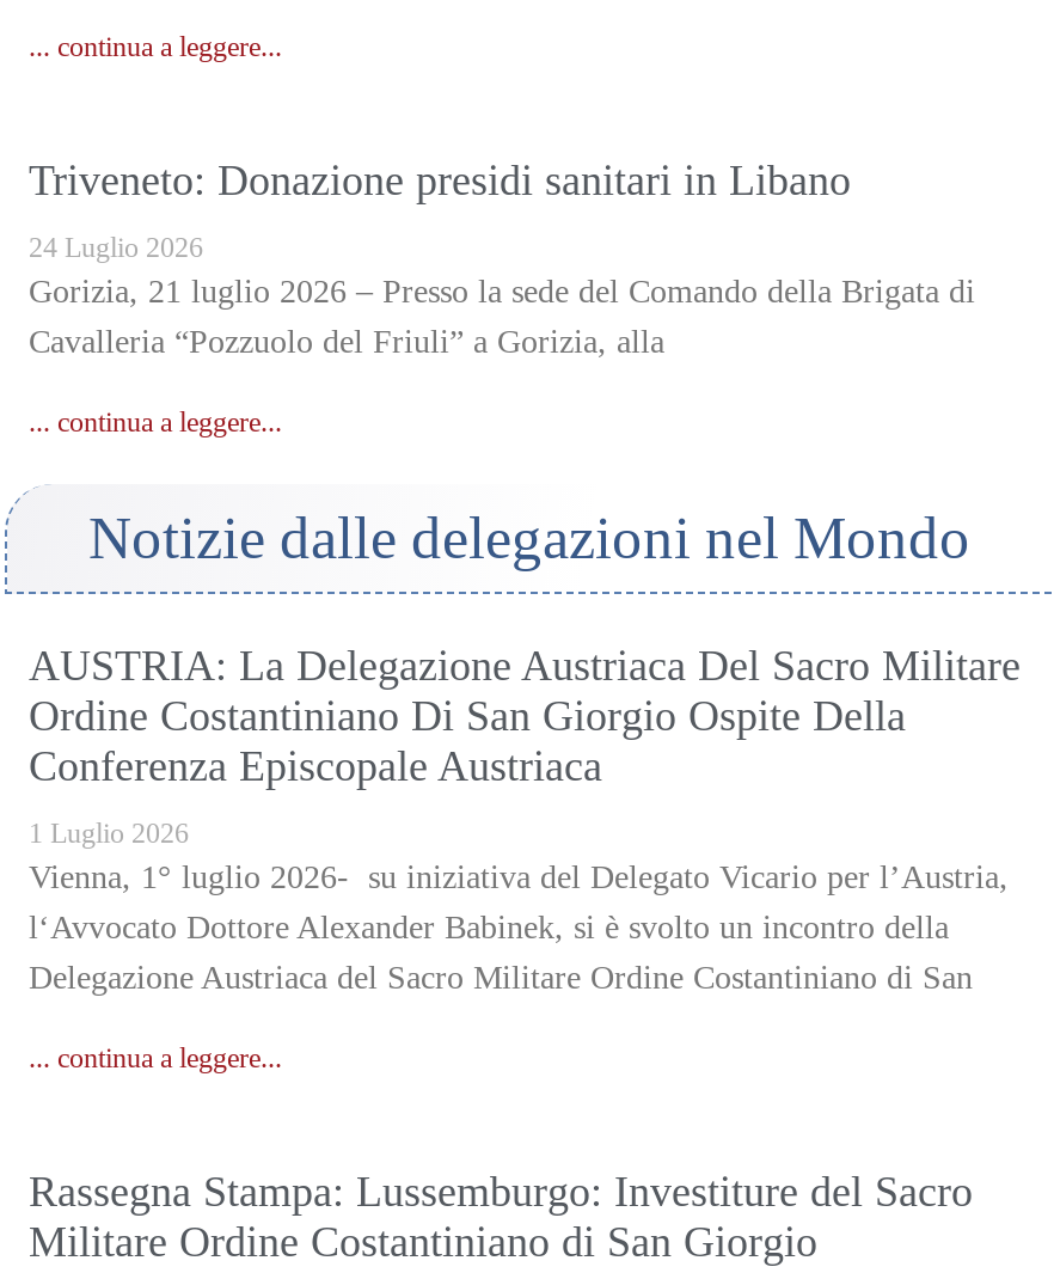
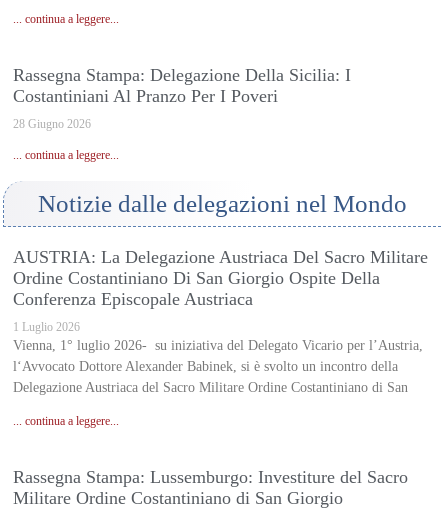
[29,158,851,206] Triveneto: Donazione presidi sanitari in Libano -> [13,65,351,106] Rassegna Stampa: Delegazione Della Sicilia: I | Costantiniani Al Pranzo Per I Poveri
[29,232,975,361] 24 Luglio 2026 | Gorizia, 21 luglio 2026 – Presso la sede del Comando della Brigata di | Cavalleria “Pozzuolo del Friuli” a Gorizia, alla -> [13,117,91,131] 28 Giugno 2026

